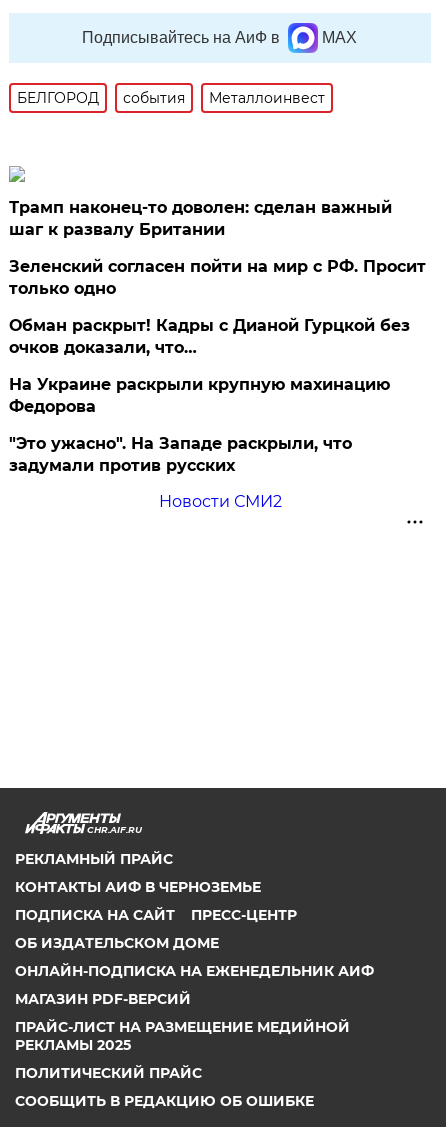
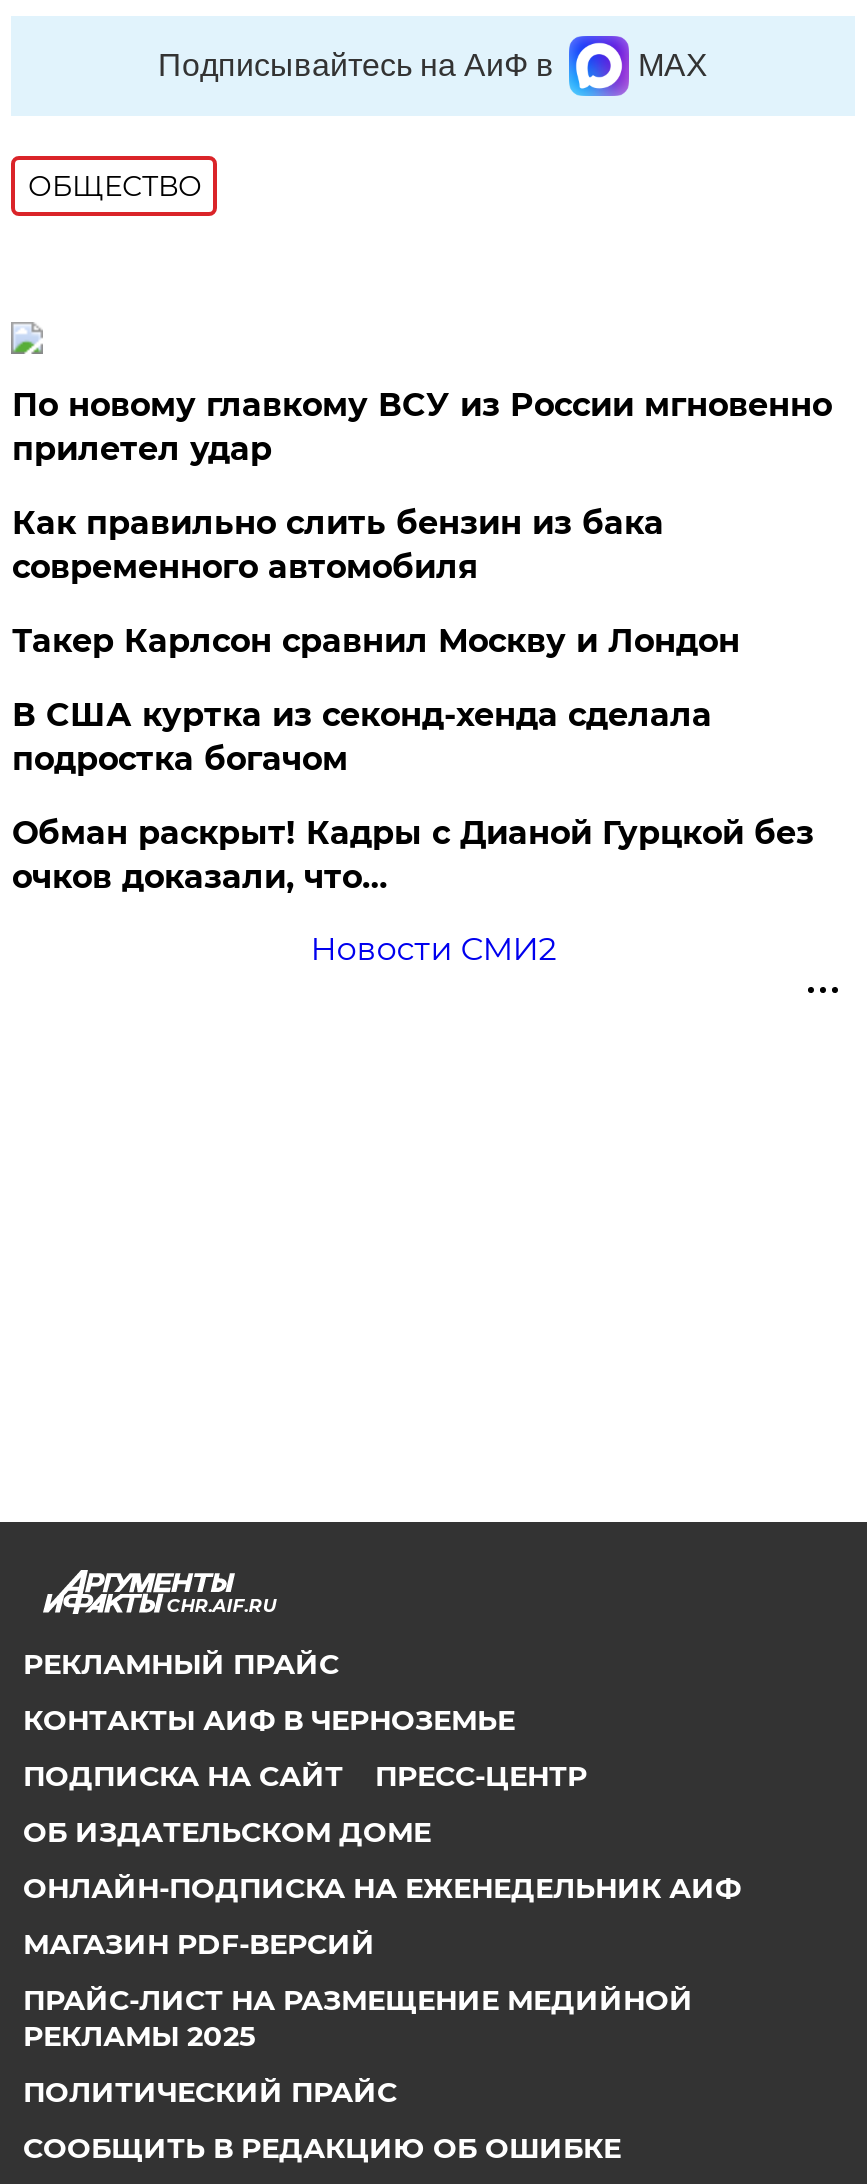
[17,89,325,107] БЕЛГОРОД | события | Металлоинвест -> [28,168,202,204] ОБЩЕСТВО
[9,198,426,298] Трамп наконец-то доволен: сделан важный | шаг к развалу Британии | Зеленский согласен пойти на мир с РФ. Просит | только одно -> [12,386,832,778] По новому главкому ВСУ из России мгновенно | прилетел удар | Как правильно слить бензин из бака | современного автомобиля | Такер Карлсон сравнил Москву и Лондон | В США куртка из секонд-хенда сделала | подростка богачом
moved [9,316,410,357] -> [12,814,814,896]: Обман раскрыт! Кадры с Дианой Гурцкой без | очков доказали, что…
[9,375,390,475] На Украине раскрыли крупную махинацию | Федорова | "Это ужасно". На Западе раскрыли, что | задумали против русских -> none

